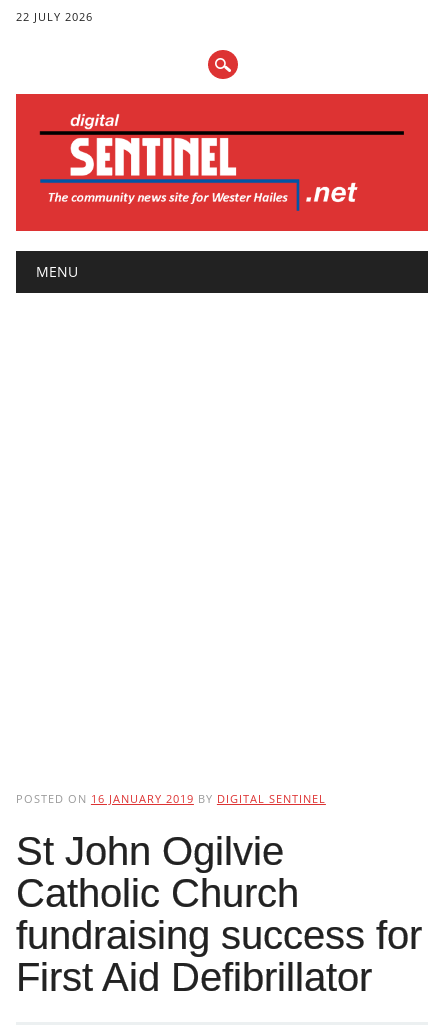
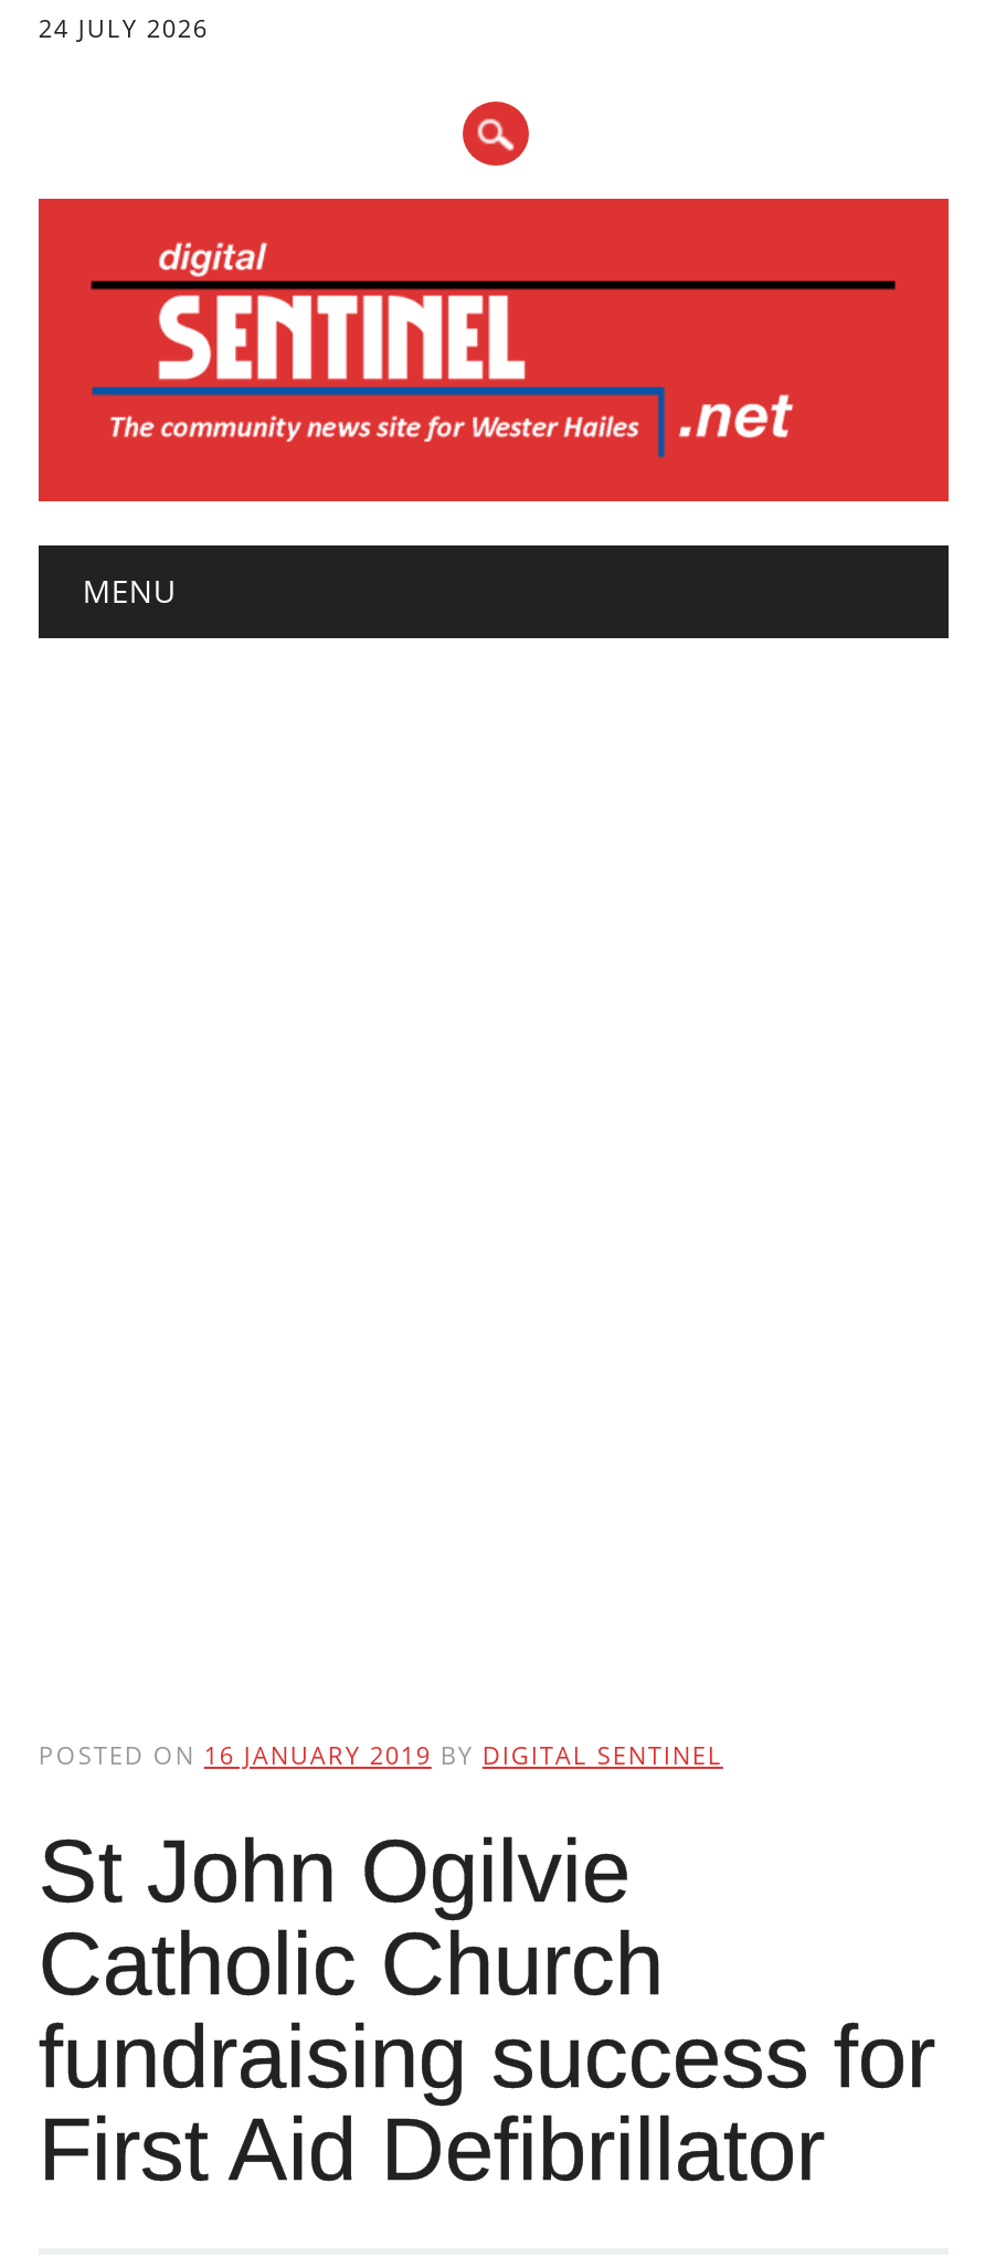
[16,9,93,24] 22 JULY 2026 -> [38,11,208,44] 24 JULY 2026

